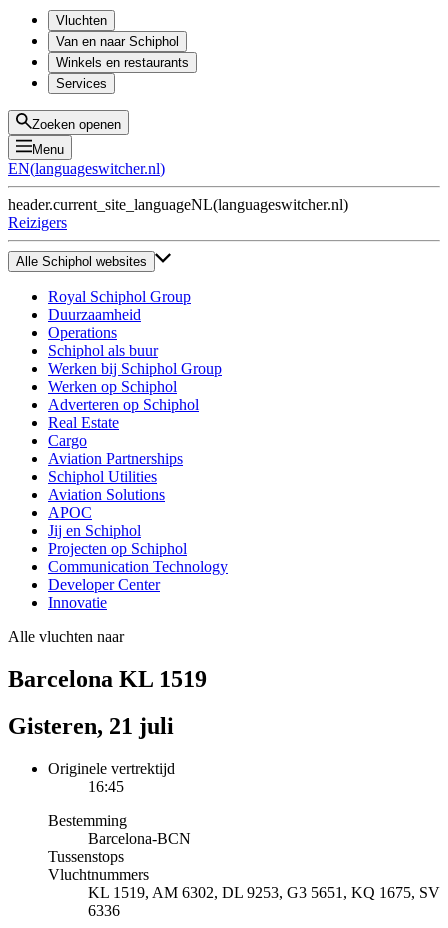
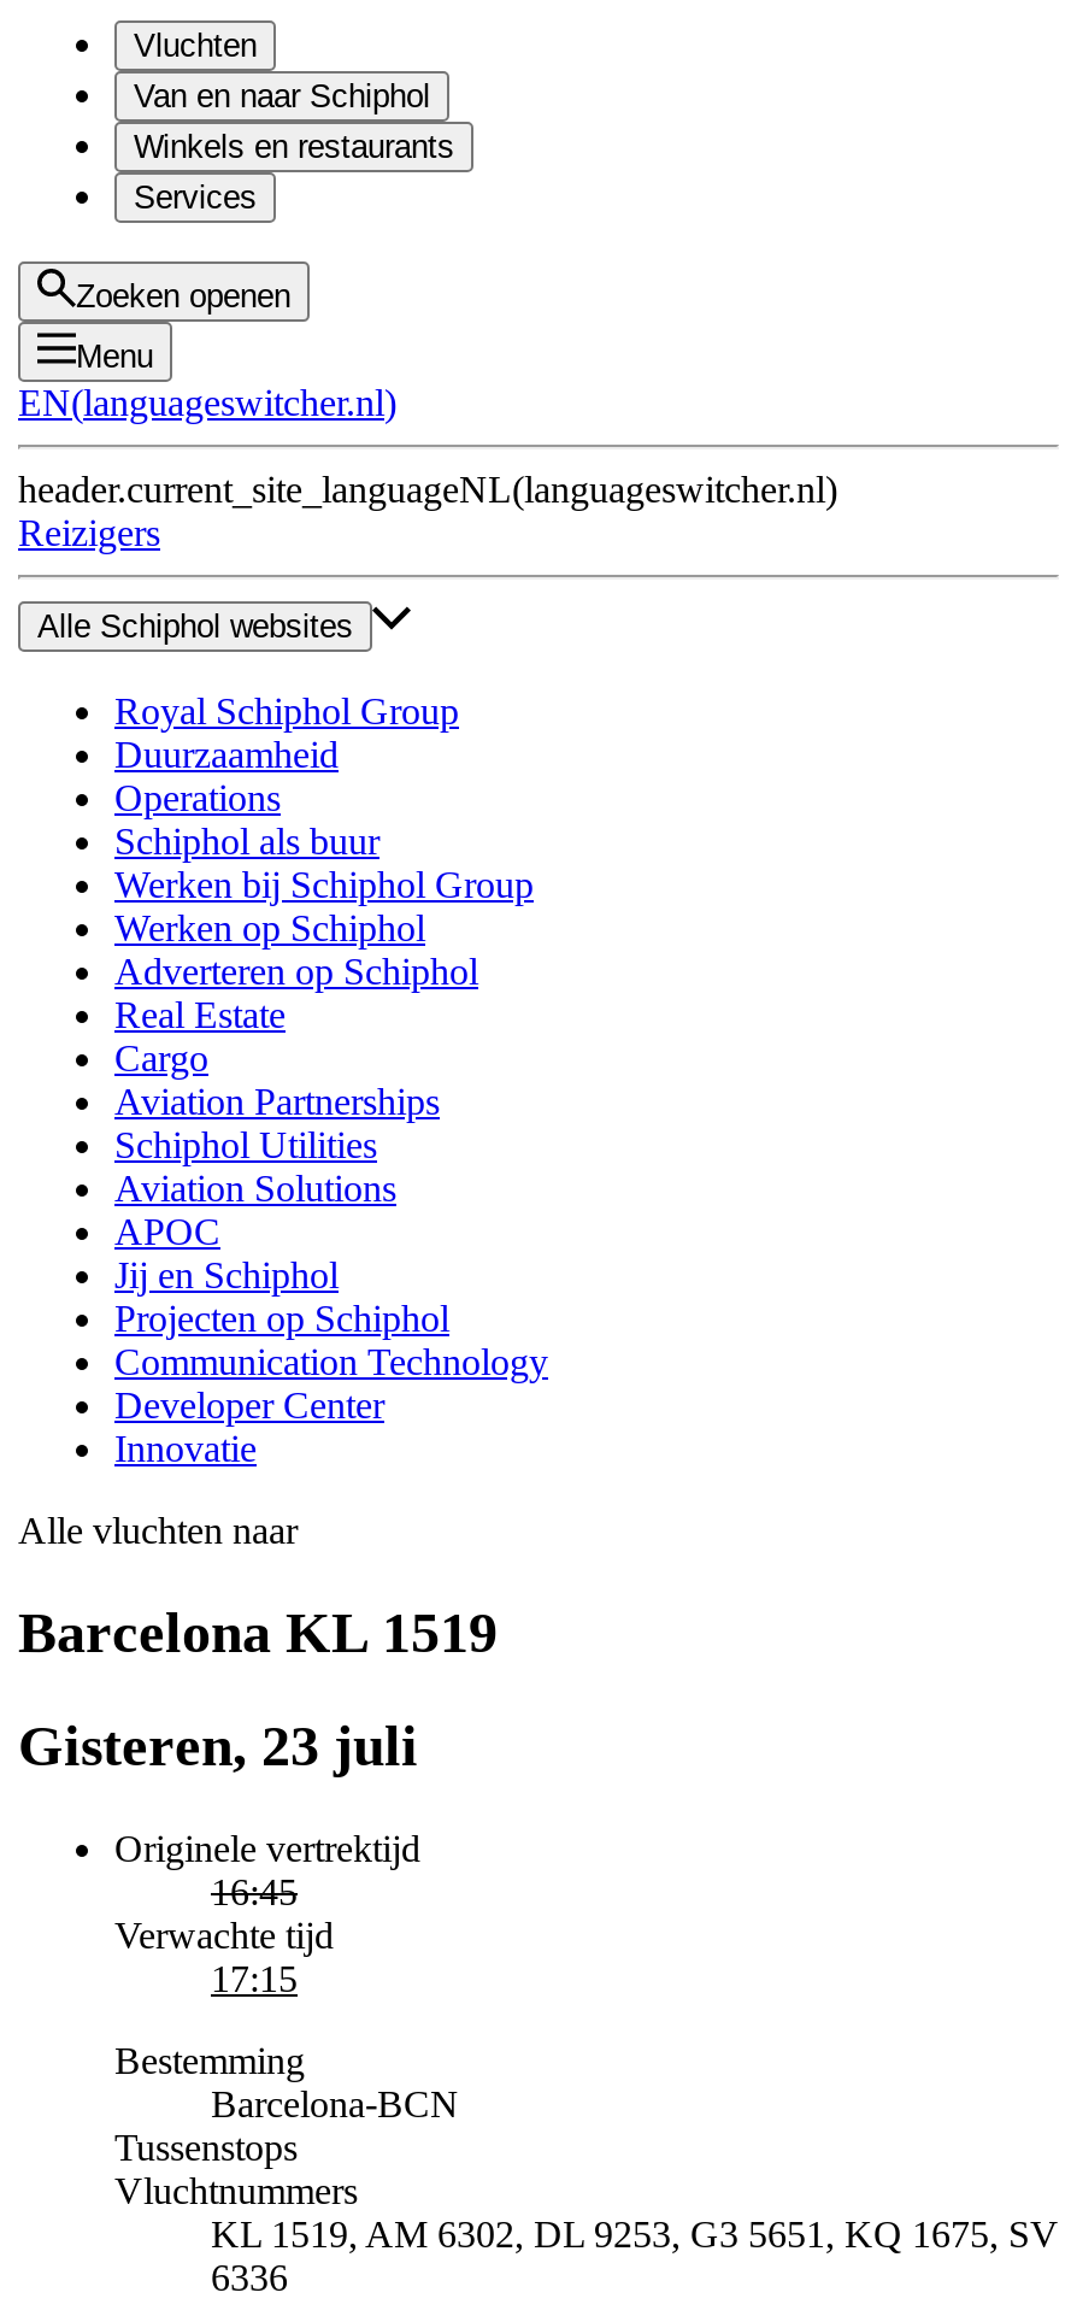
[8,713,174,739] Gisteren, 21 juli -> [18,1714,418,1777] Gisteren, 23 juli
none -> [114,1914,334,1998] Verwachte tijd | 17:15

